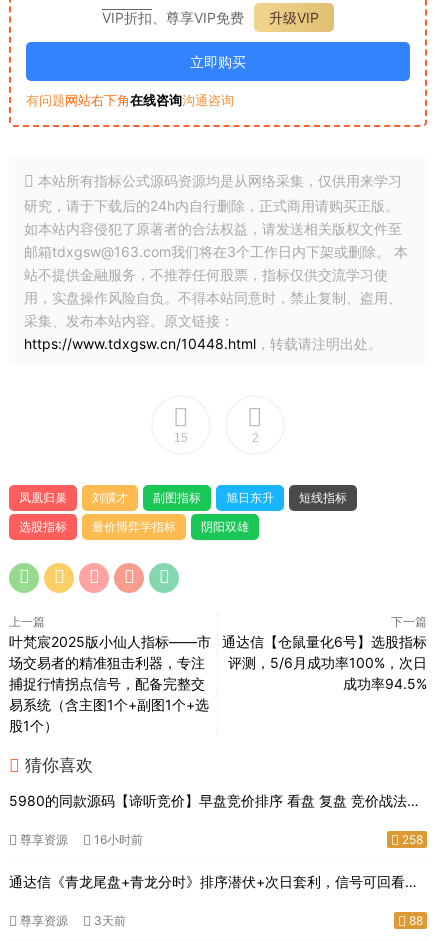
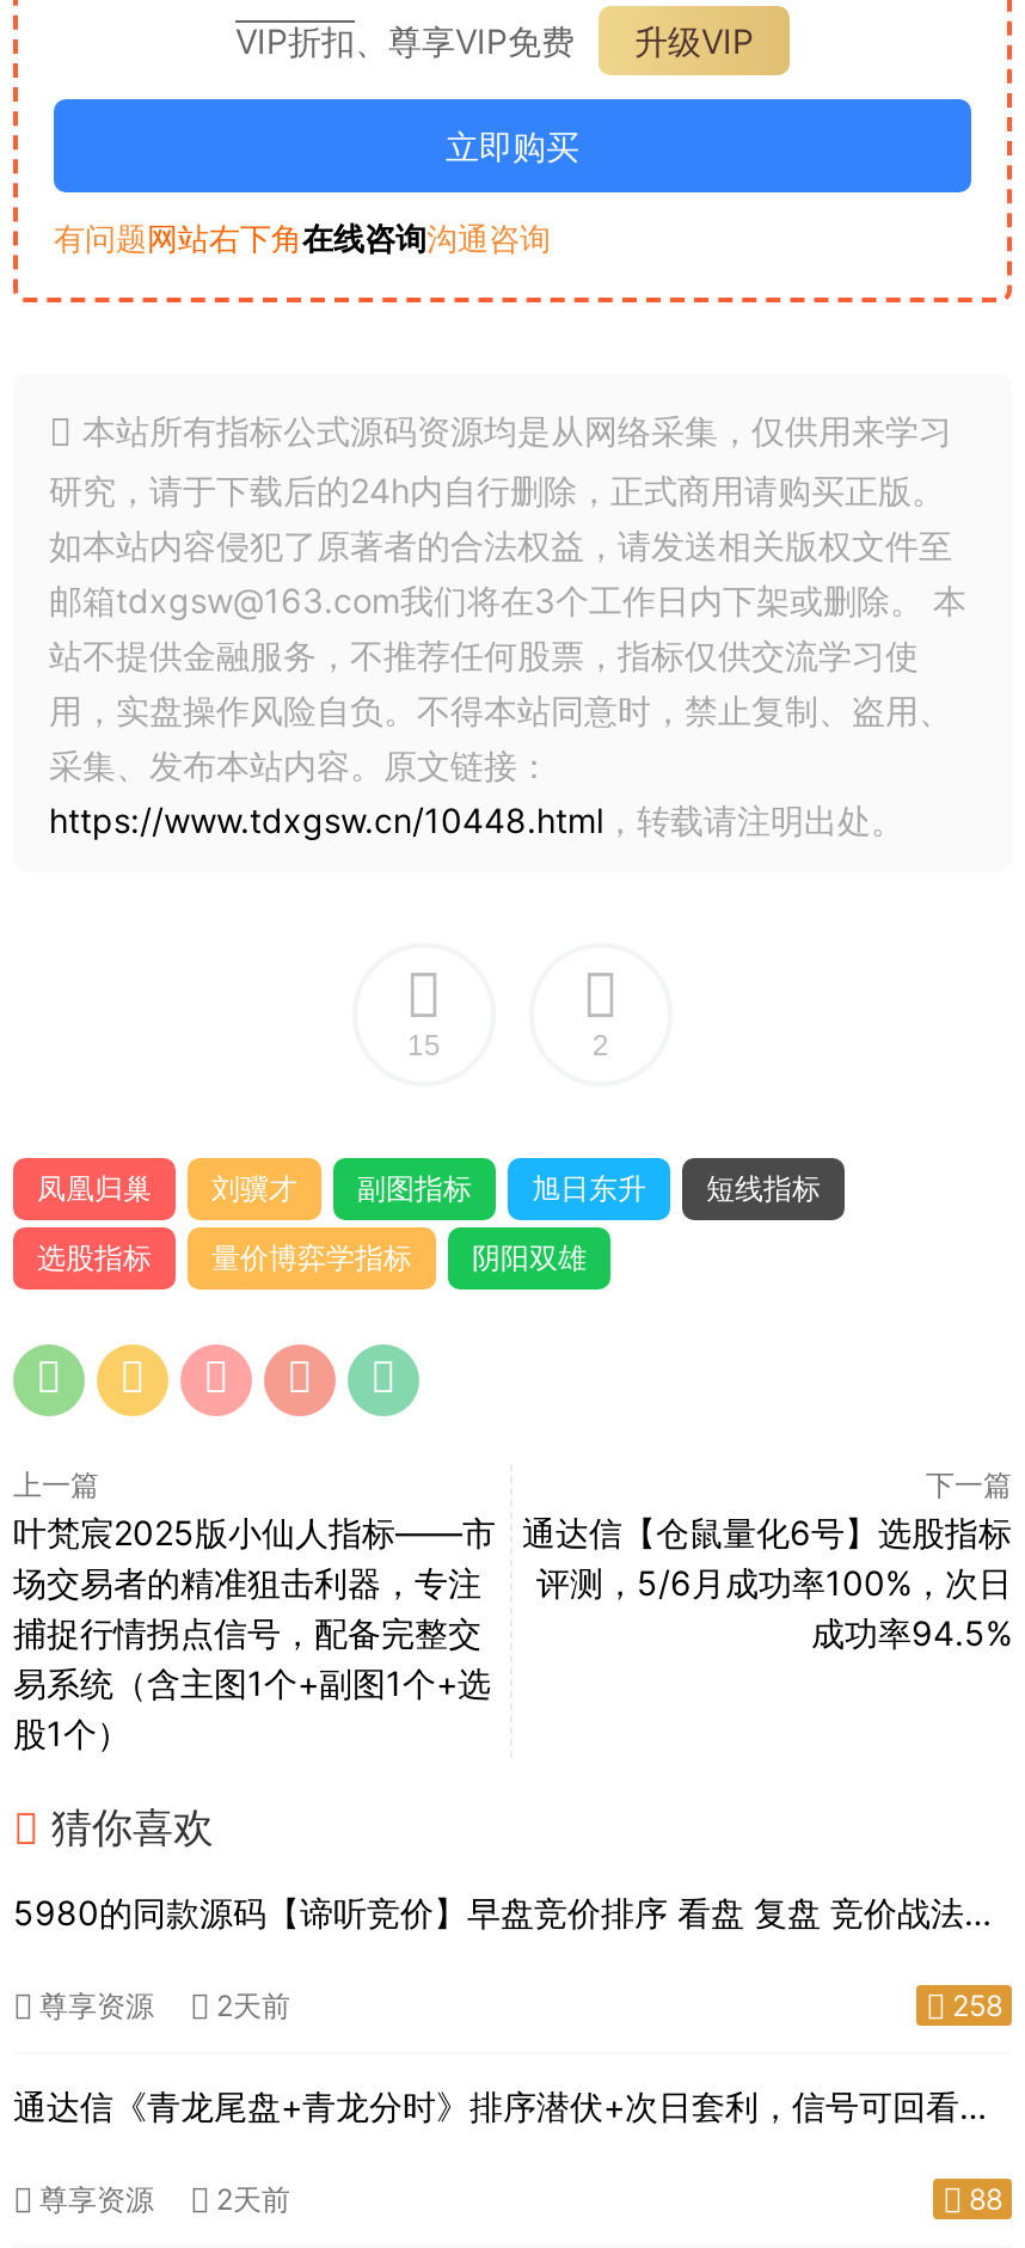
[20,832,143,847] 尊享资源 16小时前 -> [39,1987,290,2023] 尊享资源 2天前
[20,913,126,928] 尊享资源 3天前 -> [39,2181,290,2217] 尊享资源 2天前

